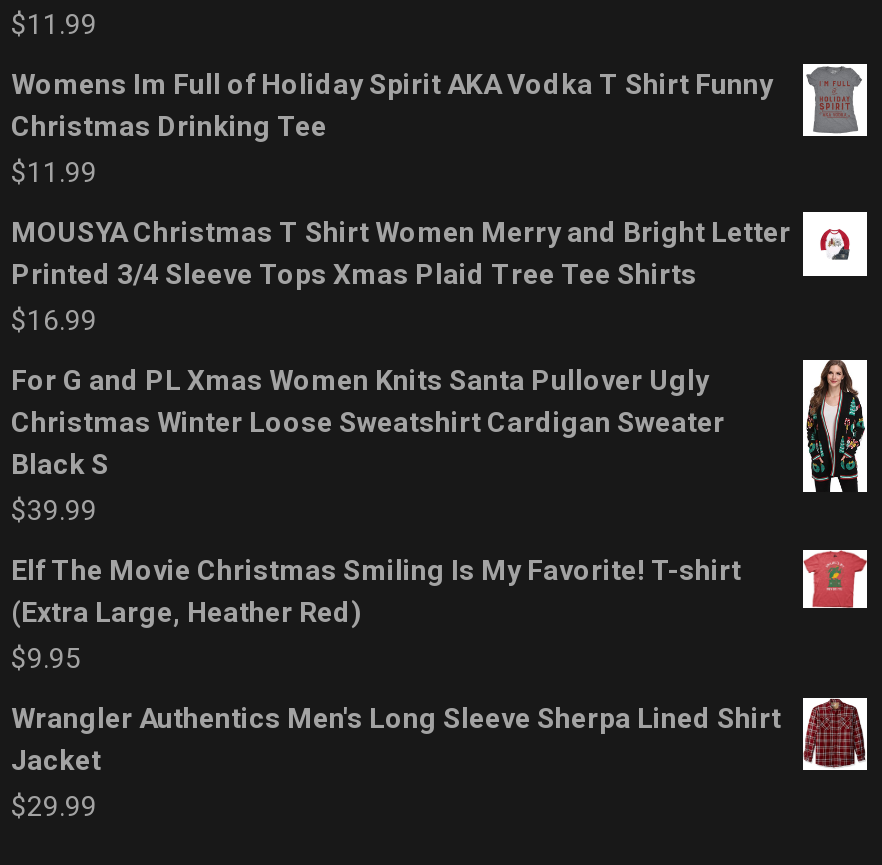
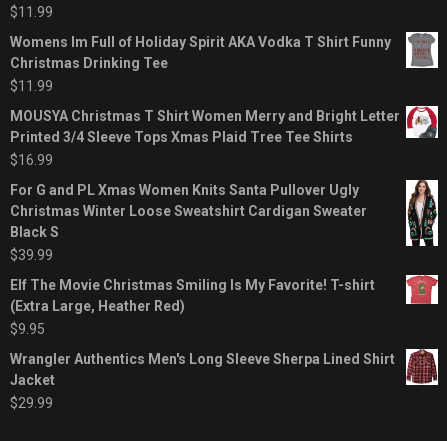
[803,212,867,278] [image] -> [406,106,438,138] [image]

